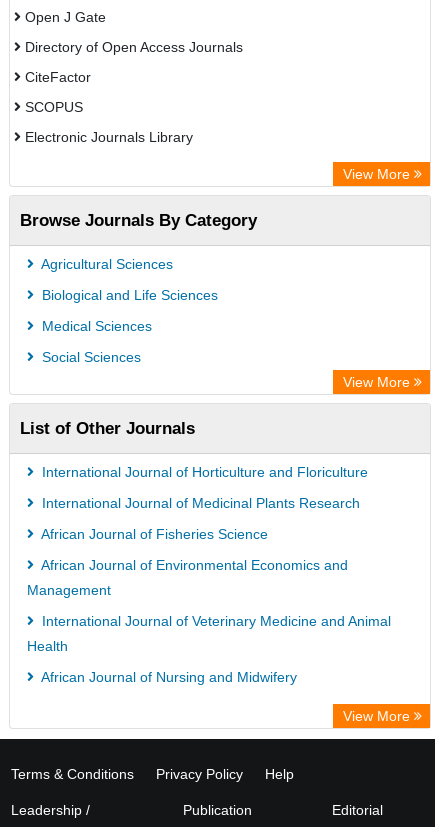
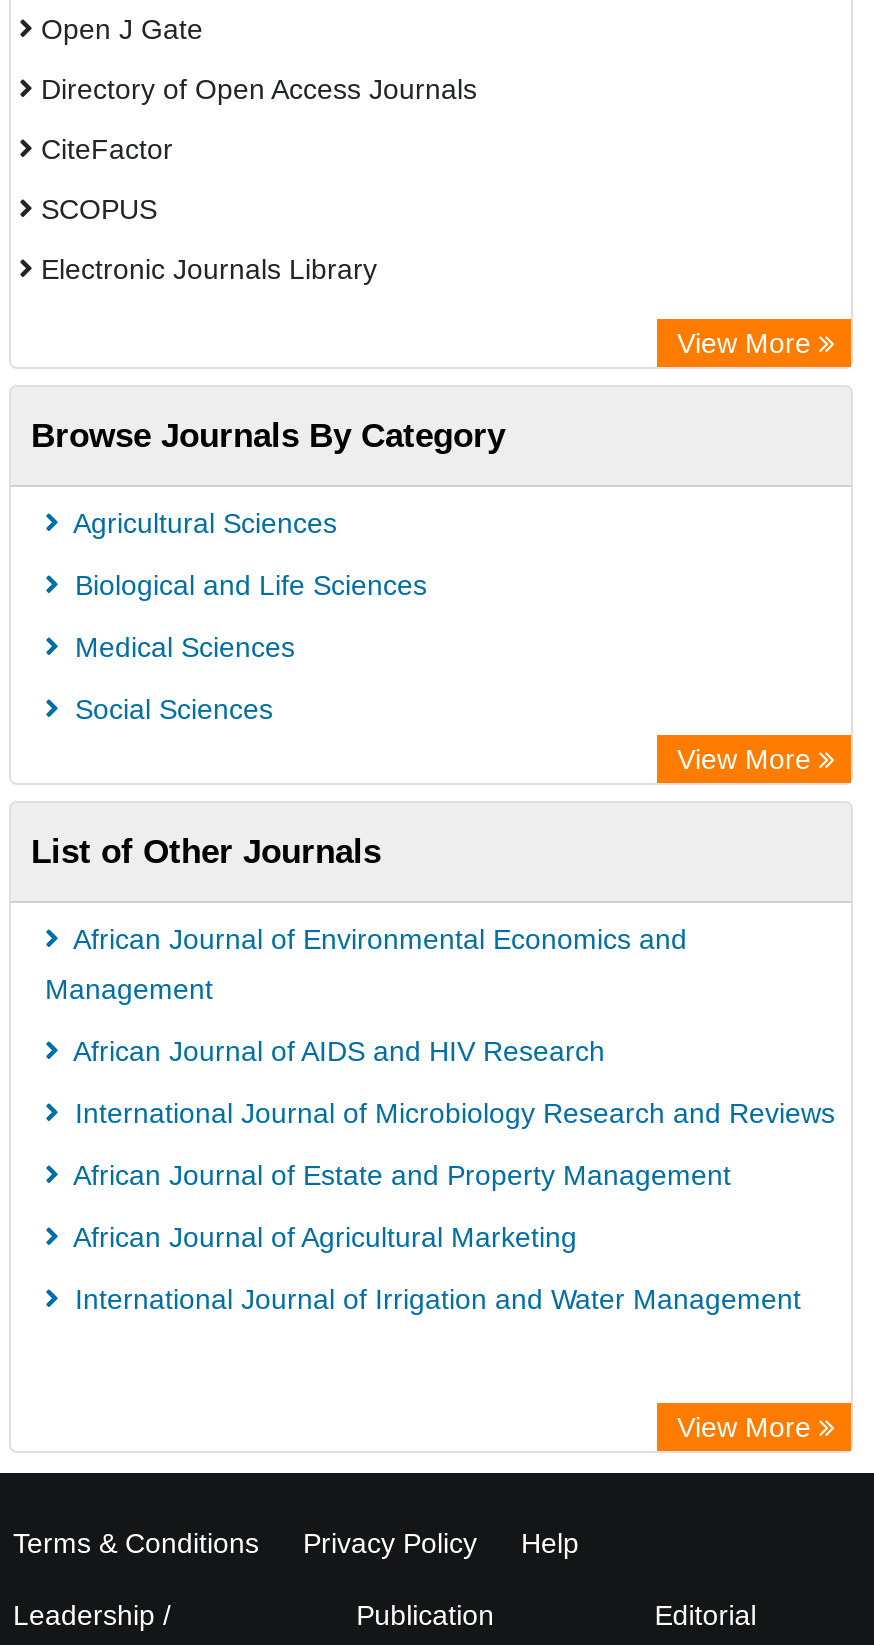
[38,464,368,542] International Journal of Horticulture and Floriculture | International Journal of Medicinal Plants Research | African Journal of Fisheries Science -> none
moved [27,557,348,598] -> [45,923,687,1005]: African Journal of Environmental Economics and | Management
[27,613,391,685] International Journal of Veterinary Medicine and Animal | Health | African Journal of Nursing and Midwifery -> [67,1035,835,1315] African Journal of AIDS and HIV Research | International Journal of Microbiology Research and Reviews | African Journal of Estate and Property Management | African Journal of Agricultural Marketing | International Journal of Irrigation and Water Management

